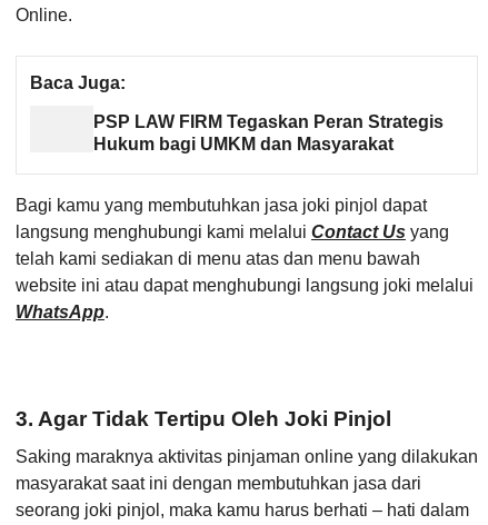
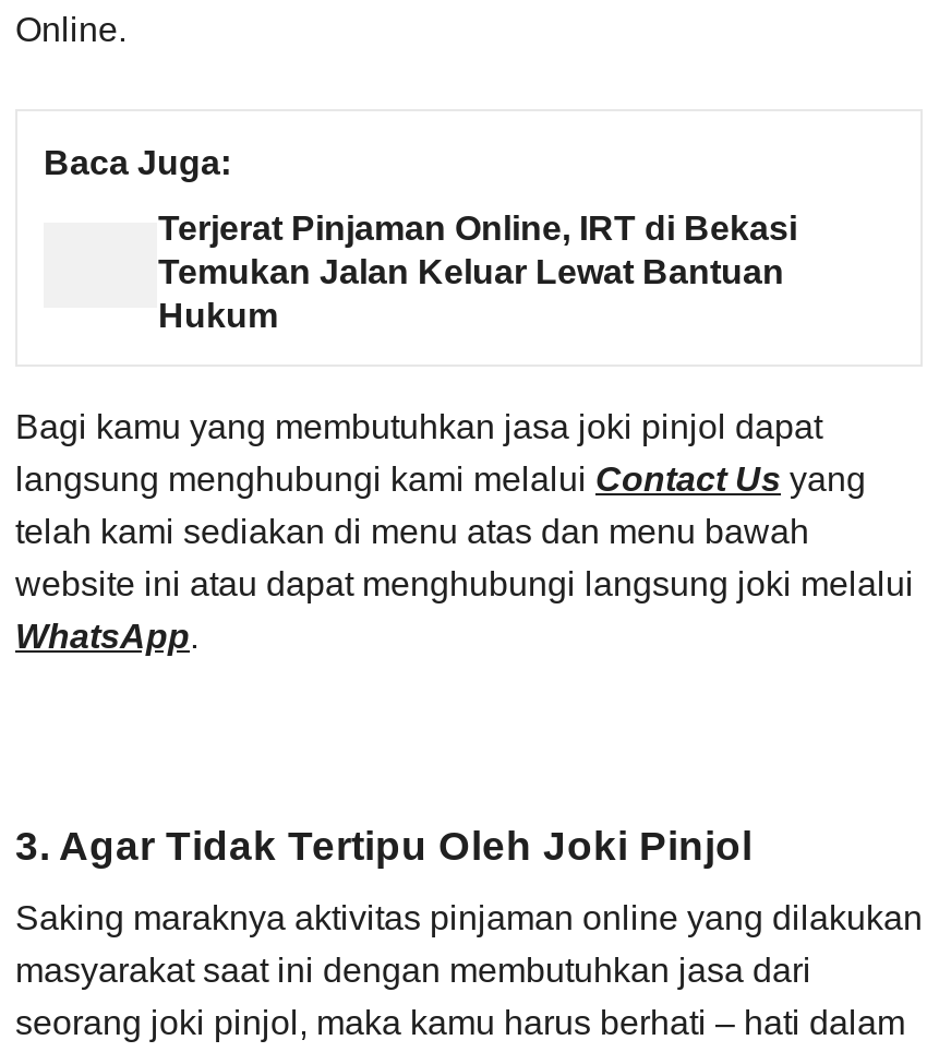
[93,112,443,153] PSP LAW FIRM Tegaskan Peran Strategis | Hukum bagi UMKM dan Masyarakat -> [158,209,797,333] Terjerat Pinjaman Online, IRT di Bekasi | Temukan Jalan Keluar Lewat Bantuan | Hukum

